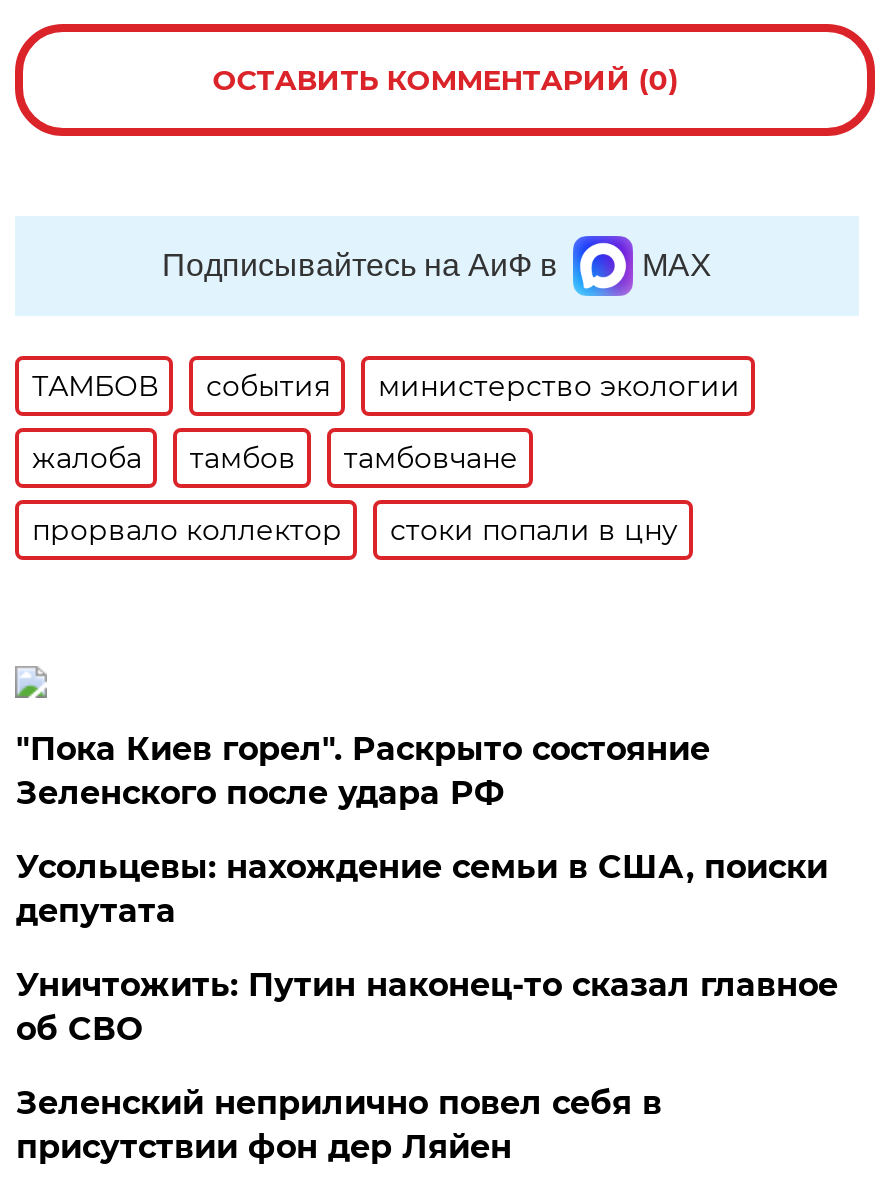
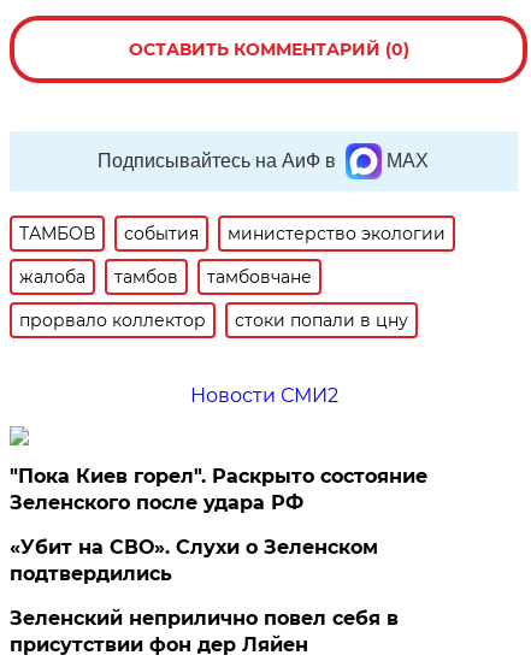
none -> [190,384,338,407] Новости СМИ2
moved [16,730,710,812] -> [10,465,428,514]: "Пока Киев горел". Раскрыто состояние | Зеленского после удара РФ
[16,848,838,1048] Усольцевы: нахождение семьи в США, поиски | депутата | Уничтожить: Путин наконец-то сказал главное | об СВО -> [10,536,379,585] «Убит на СВО». Слухи о Зеленском | подтвердились

